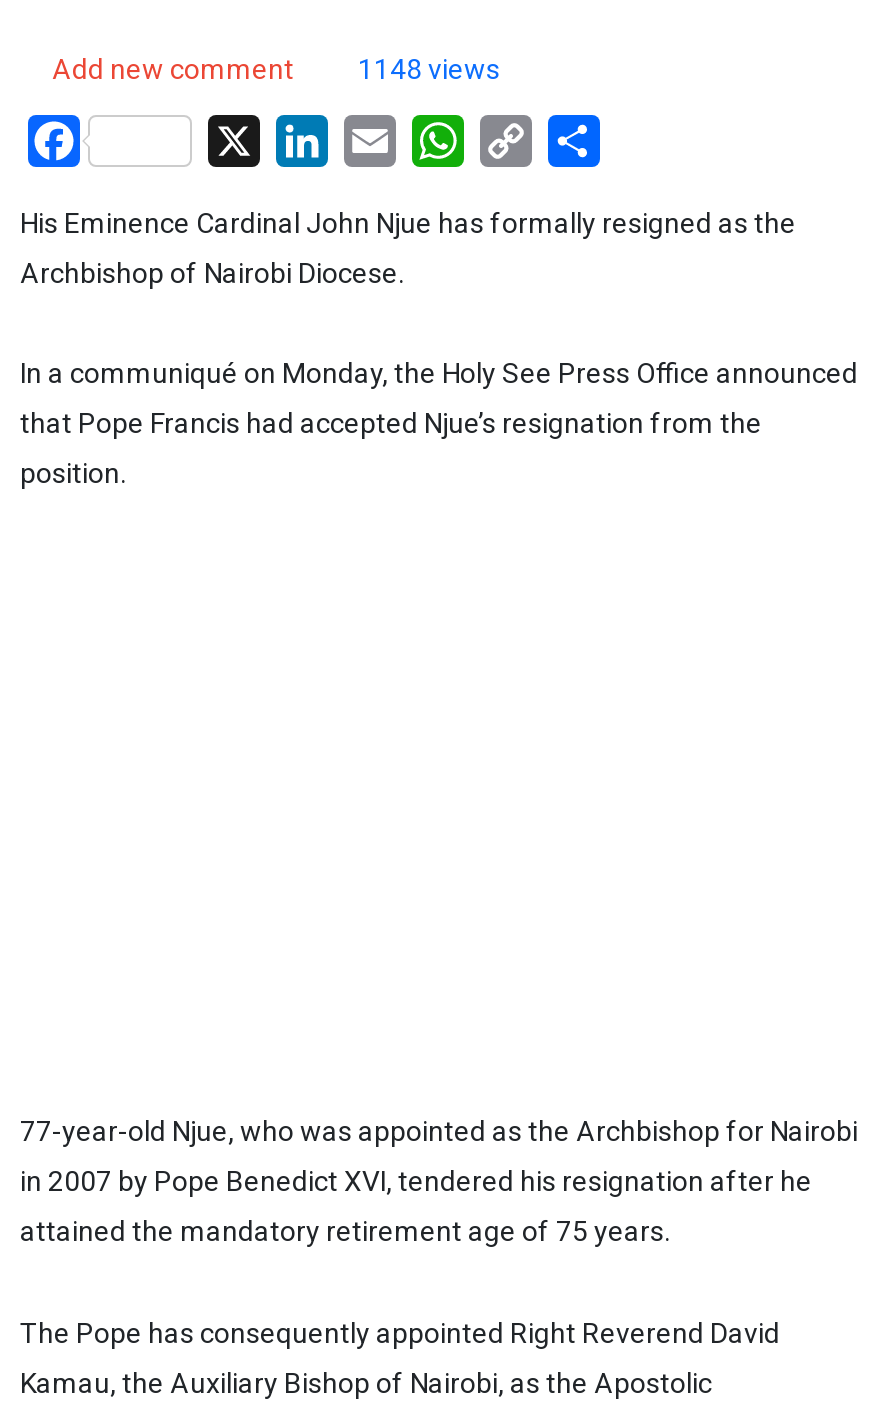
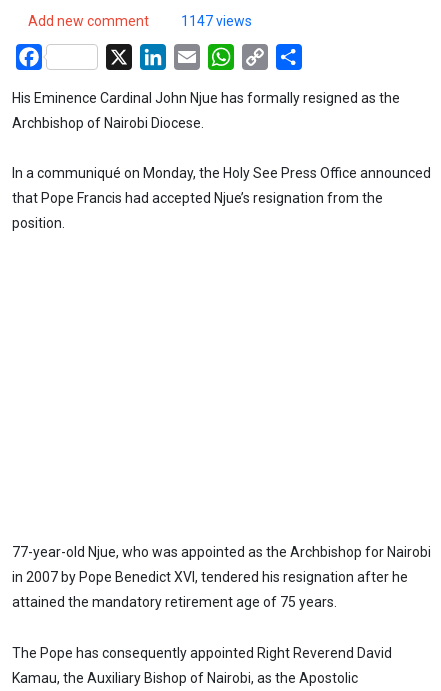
[358,53,500,85] 1148 views -> [181,13,252,29] 1147 views

